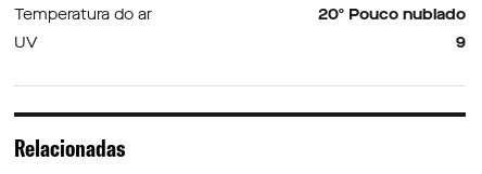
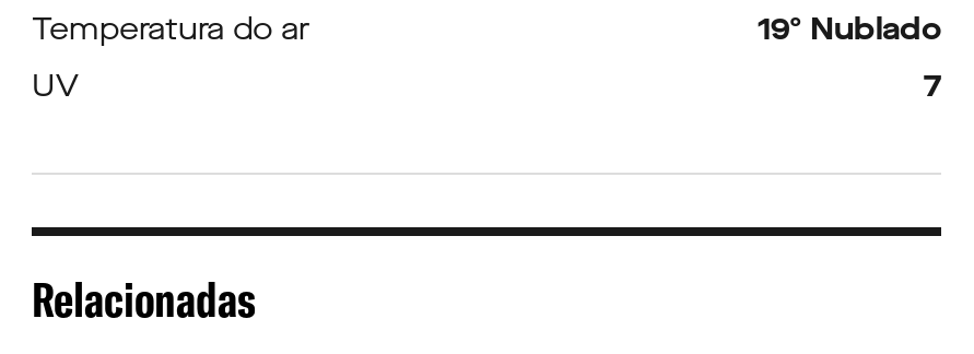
[318,5,466,25] 20º Pouco nublado -> [758,9,941,51] 19º Nublado
[456,33,466,53] 9 -> [924,66,941,108] 7

